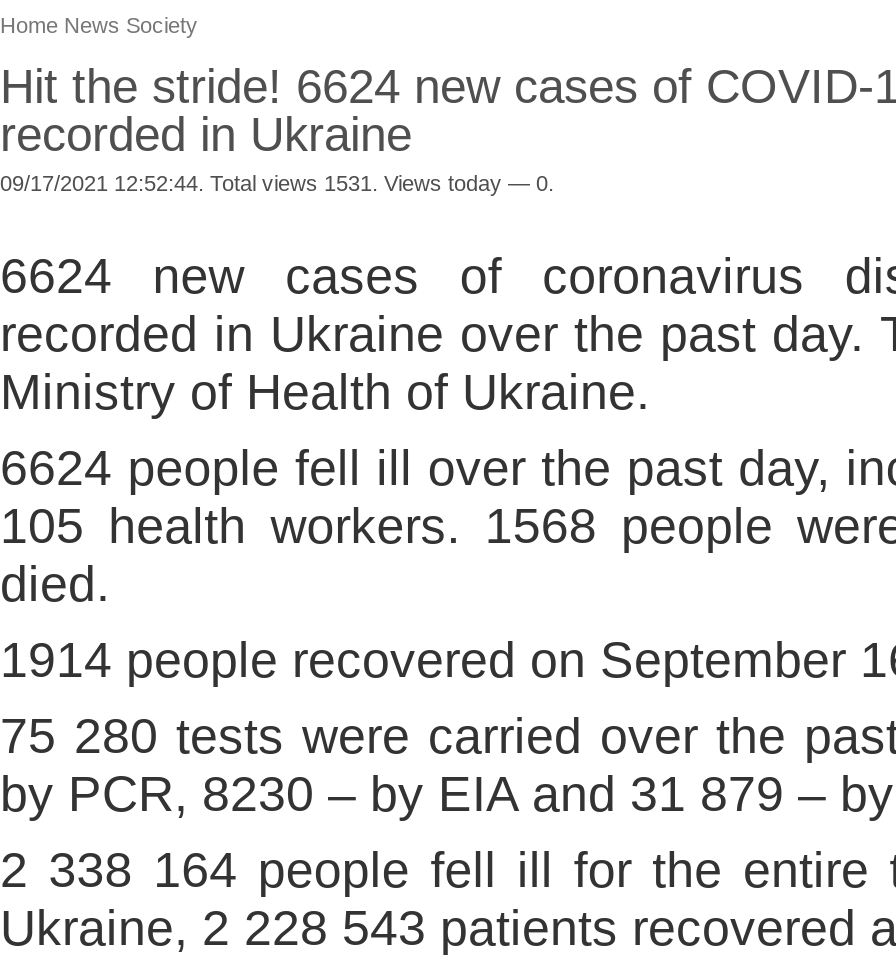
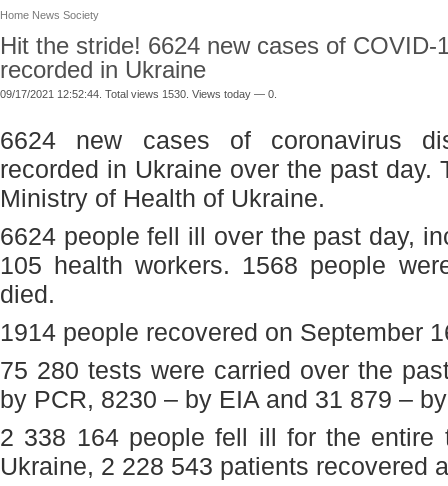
[0,171,554,195] 09/17/2021 12:52:44. Total views 1531. Views today — 0. -> [0,88,277,100] 09/17/2021 12:52:44. Total views 1530. Views today — 0.

